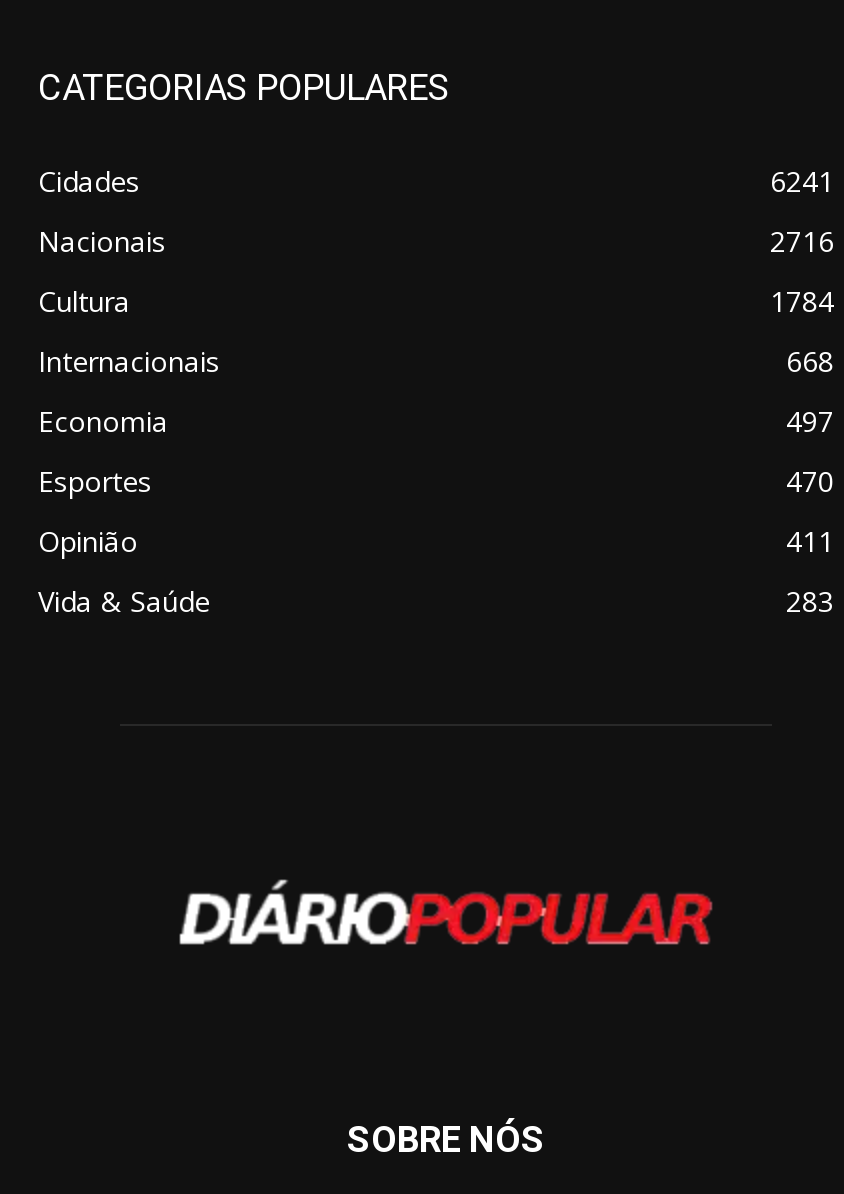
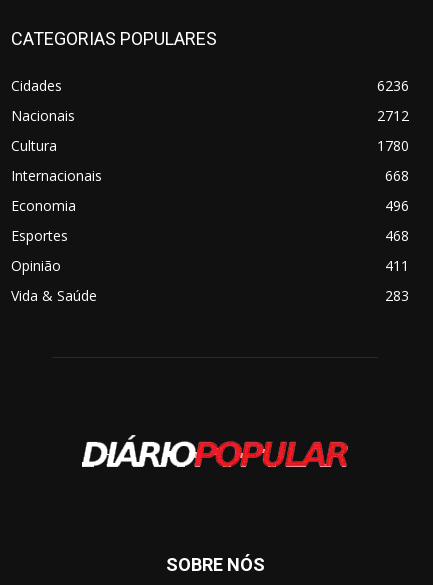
[770,162,834,200] 6241 -> [377,76,409,95] 6236
[770,222,834,260] 2716 -> [377,106,409,125] 2712
[770,282,834,320] 1784 -> [377,136,409,155] 1780
[786,402,834,440] 497 -> [385,196,409,215] 496
[786,462,834,500] 470 -> [385,226,409,245] 468

